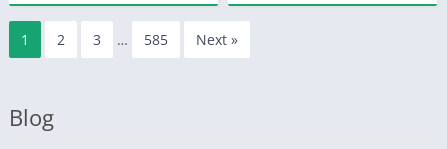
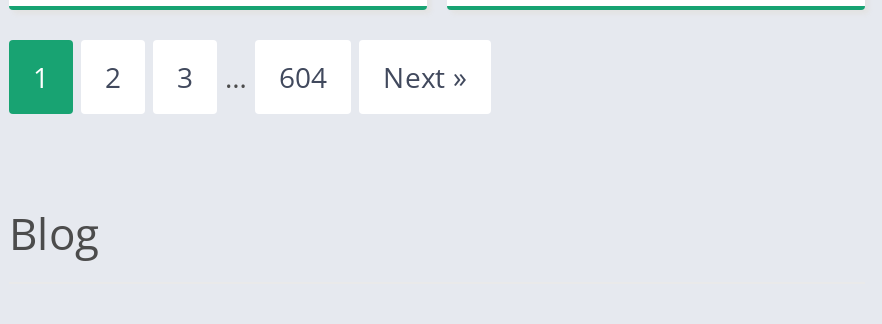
[144,30,168,49] 585 -> [279,58,327,96] 604

